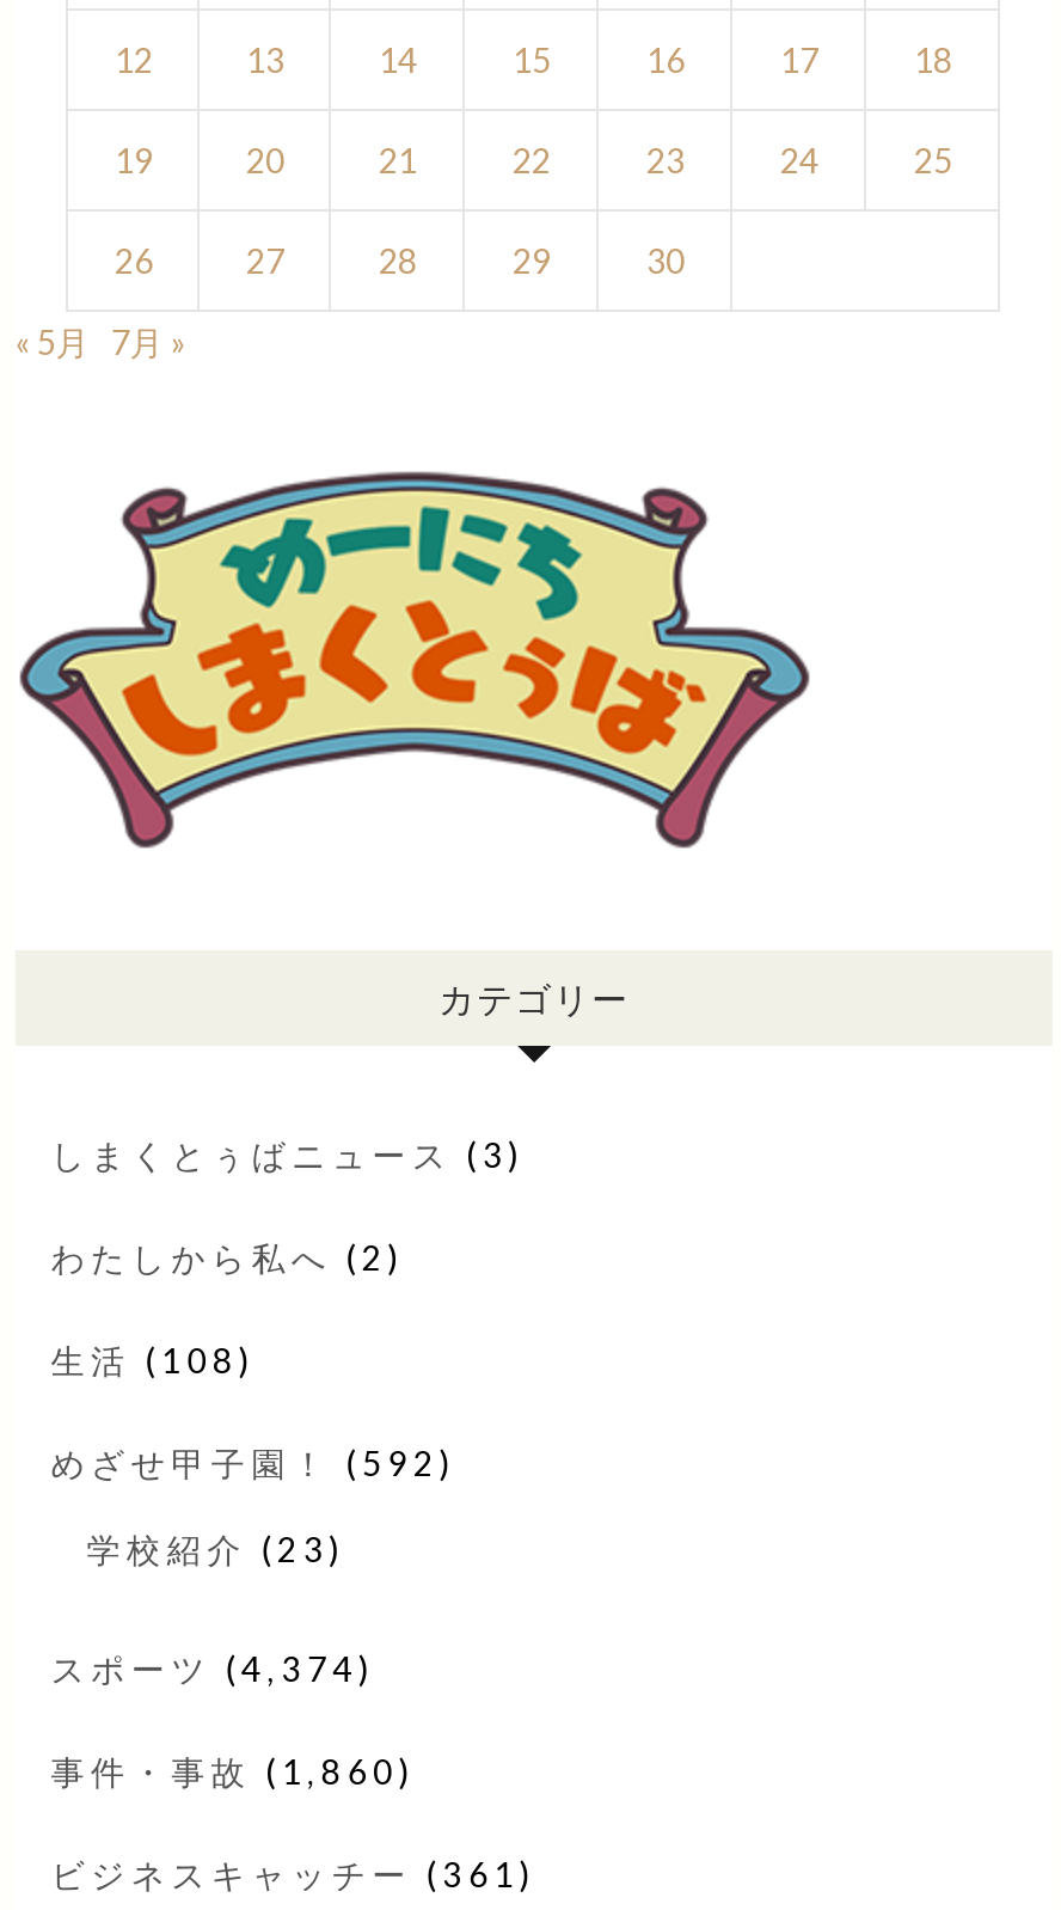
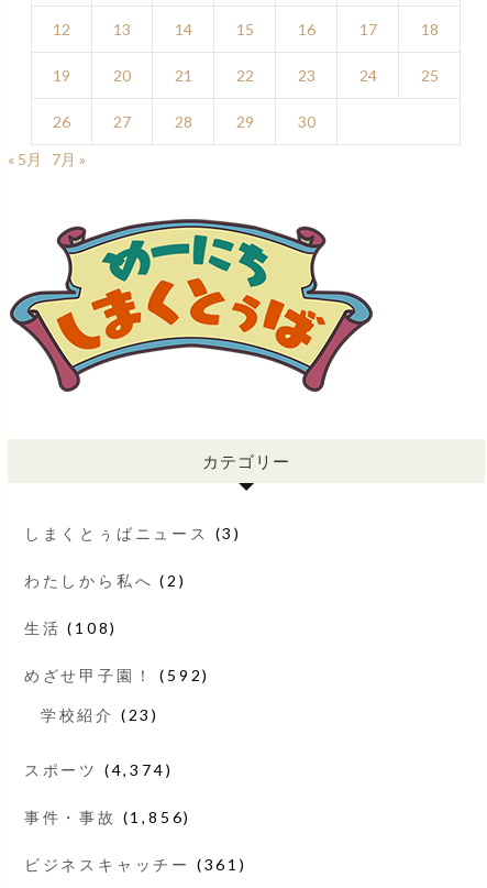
[51,1751,415,1792] 事件・事故(1,860) -> [24,808,191,826] 事件・事故(1,856)

